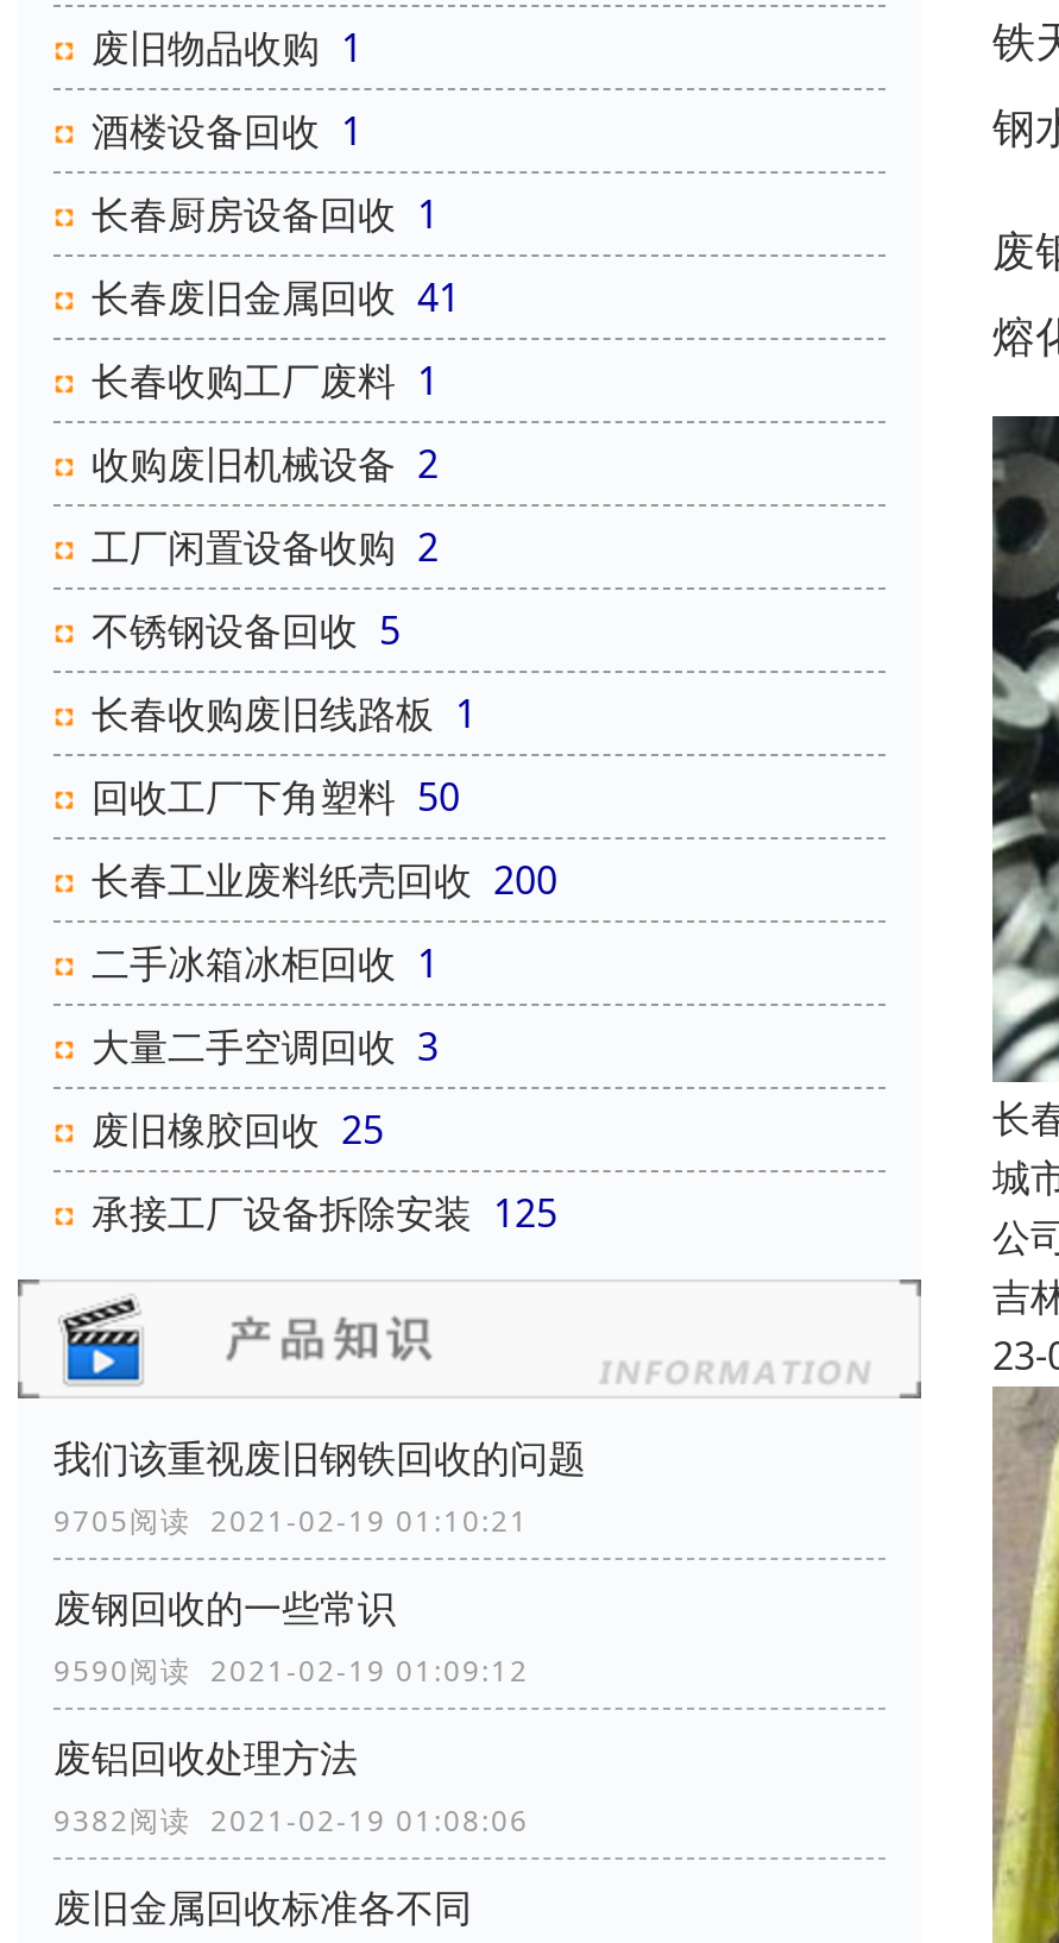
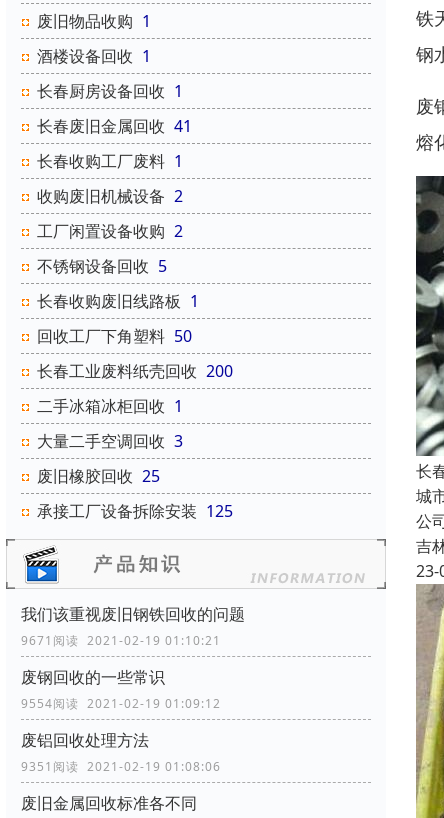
[53,1501,529,1542] 9705阅读 2021-02-19 01:10:21 -> [21,632,221,649] 9671阅读 2021-02-19 01:10:21
[53,1651,529,1691] 9590阅读 2021-02-19 01:09:12 -> [21,695,221,712] 9554阅读 2021-02-19 01:09:12
[53,1801,529,1841] 9382阅读 2021-02-19 01:08:06 -> [21,758,221,775] 9351阅读 2021-02-19 01:08:06

